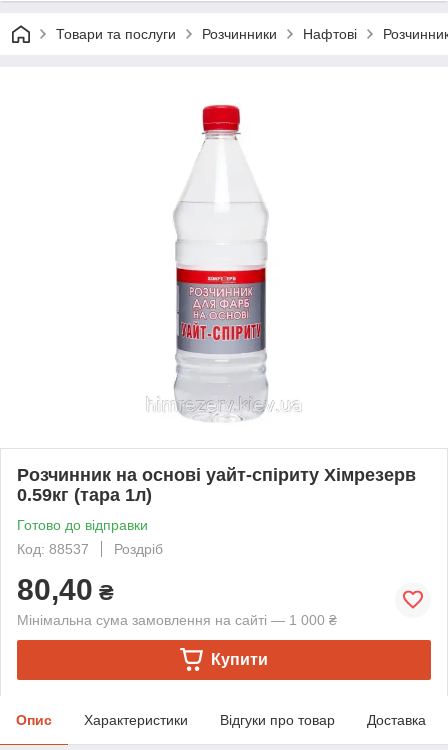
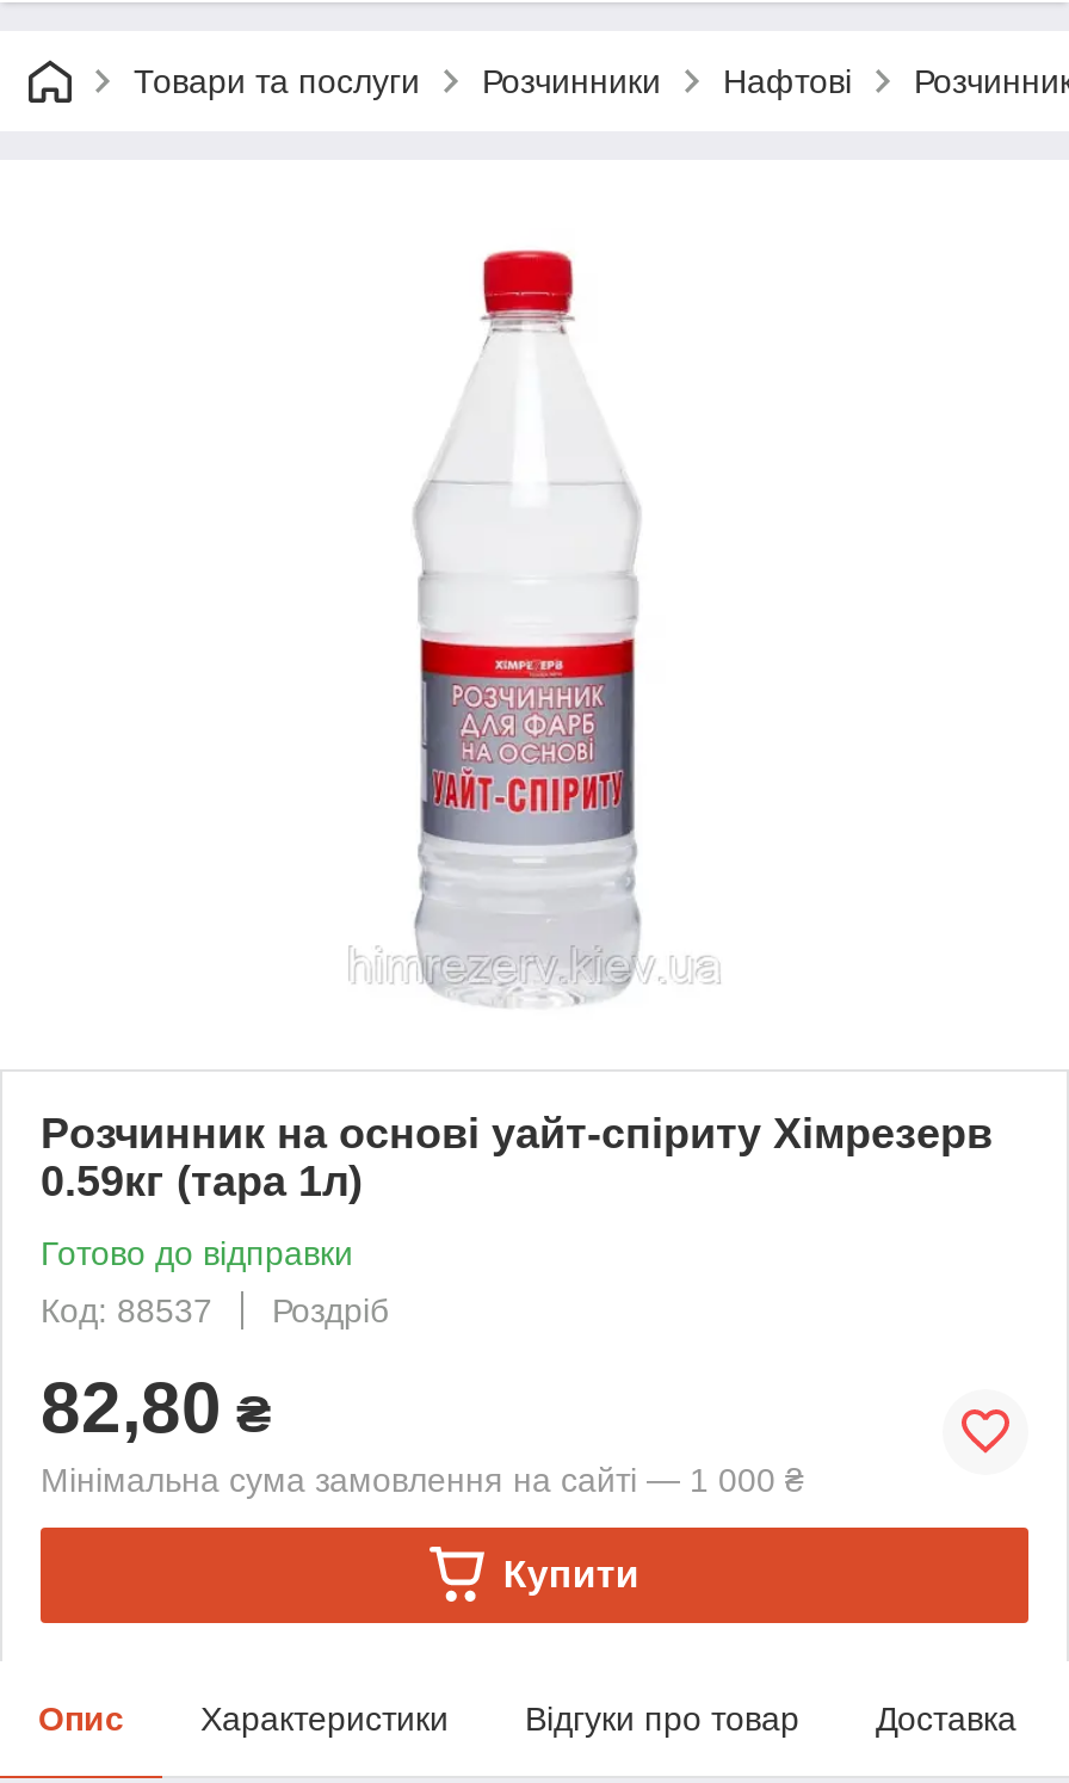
[17,573,114,606] 80,40 ₴ -> [41,1367,272,1446] 82,80 ₴

